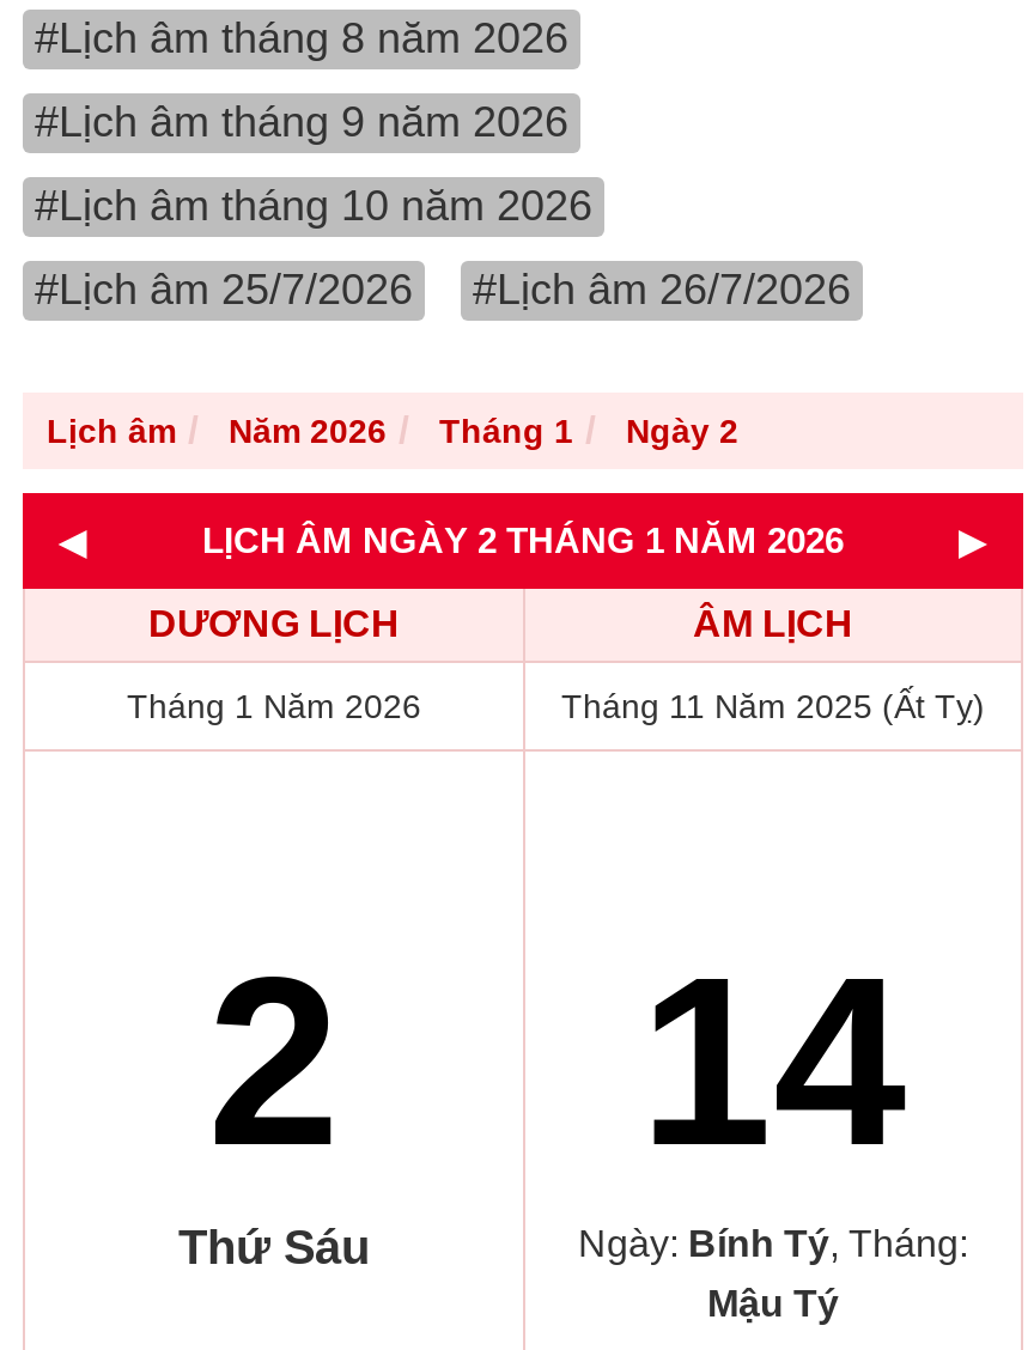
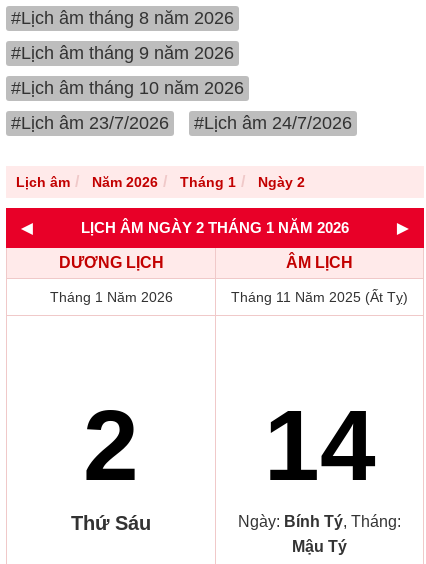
[35,266,413,314] #Lịch âm 25/7/2026 -> [11,113,169,133] #Lịch âm 23/7/2026
[473,266,851,314] #Lịch âm 26/7/2026 -> [194,113,352,133] #Lịch âm 24/7/2026

